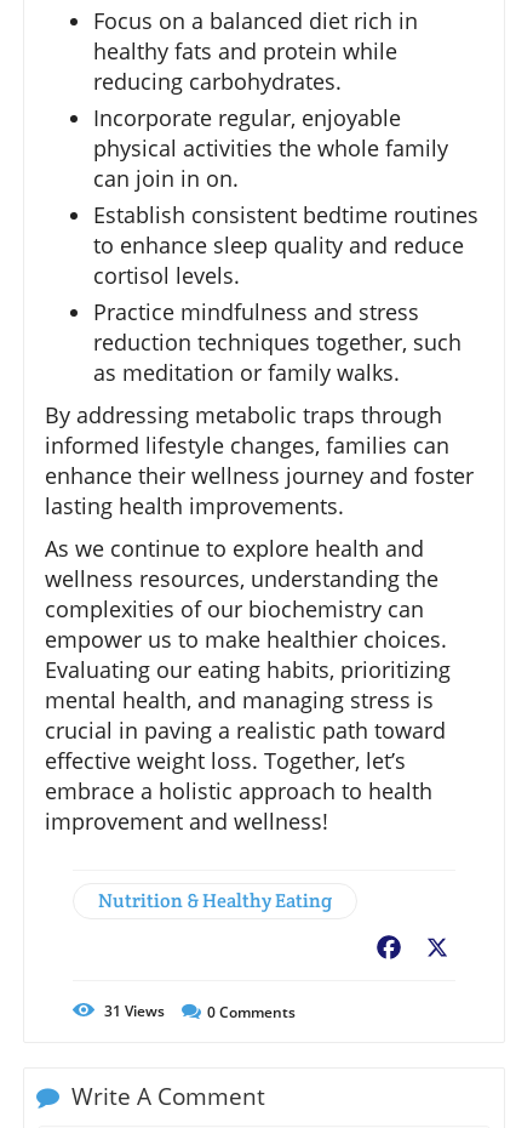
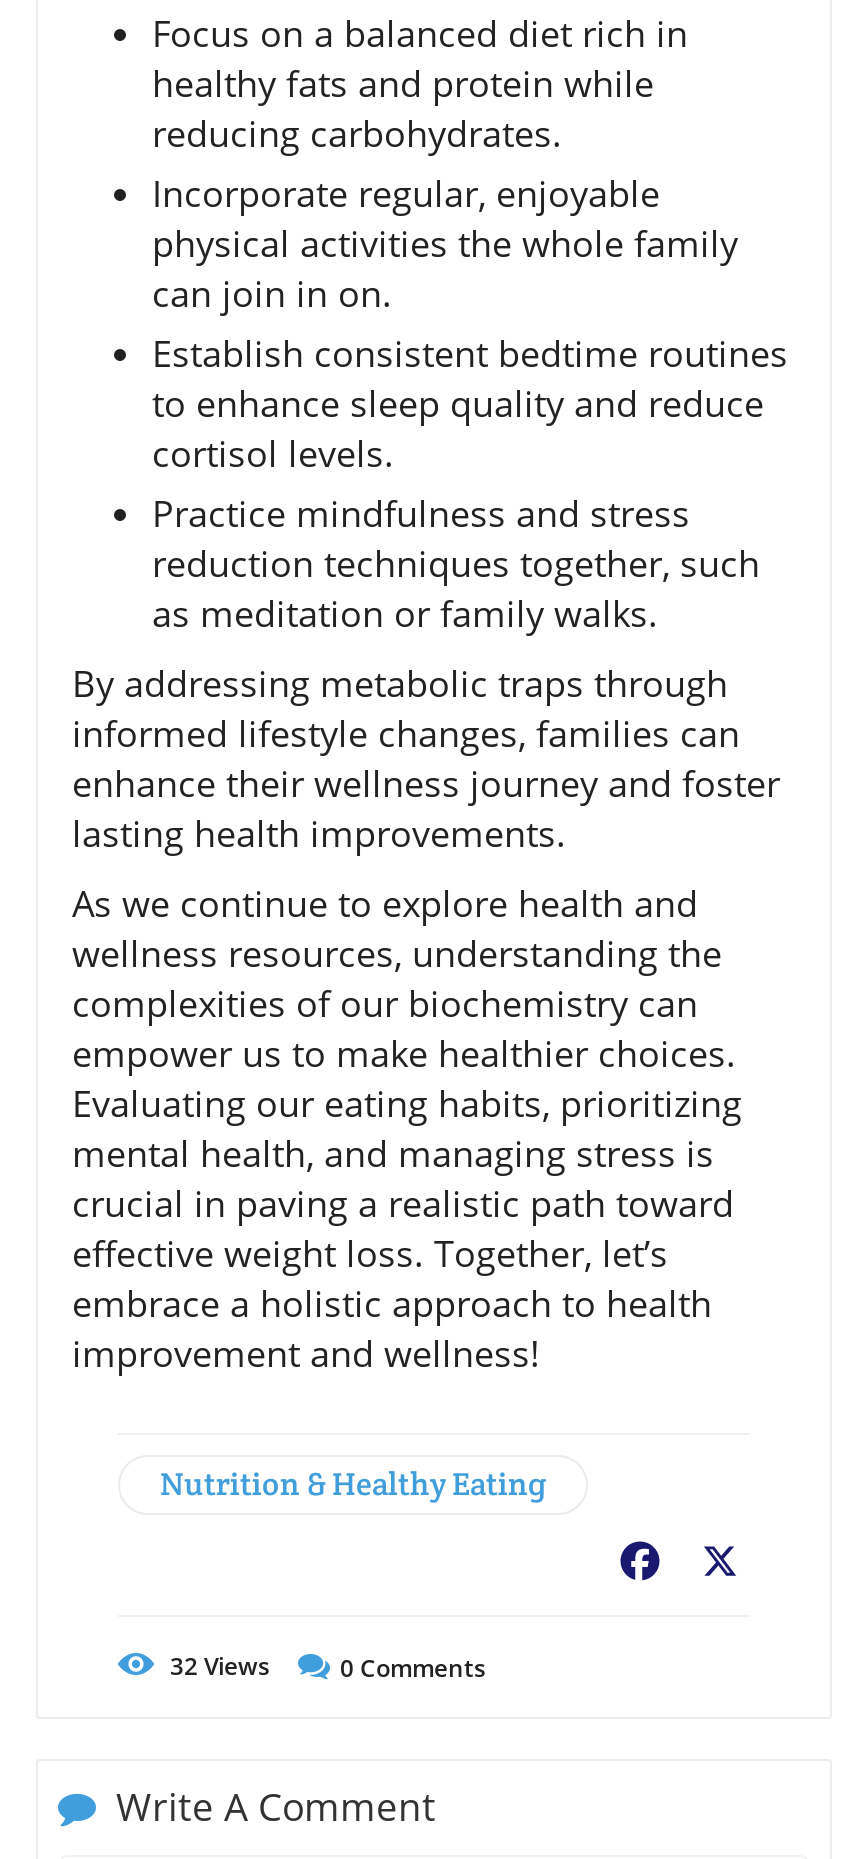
[104,1001,165,1022] 31 Views -> [170,1649,270,1683] 32 Views

